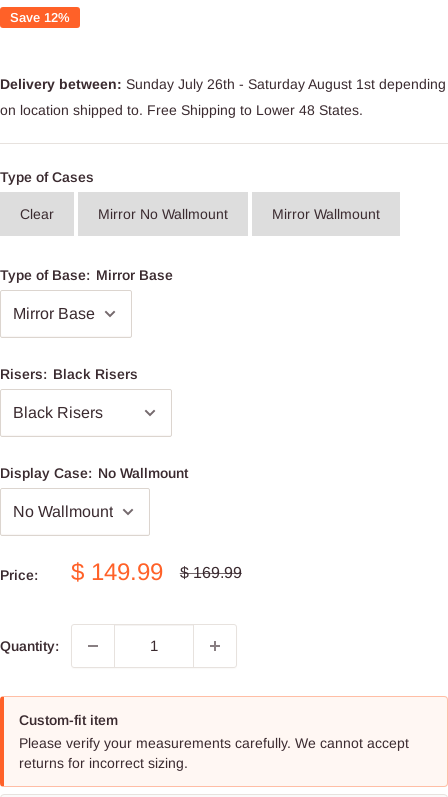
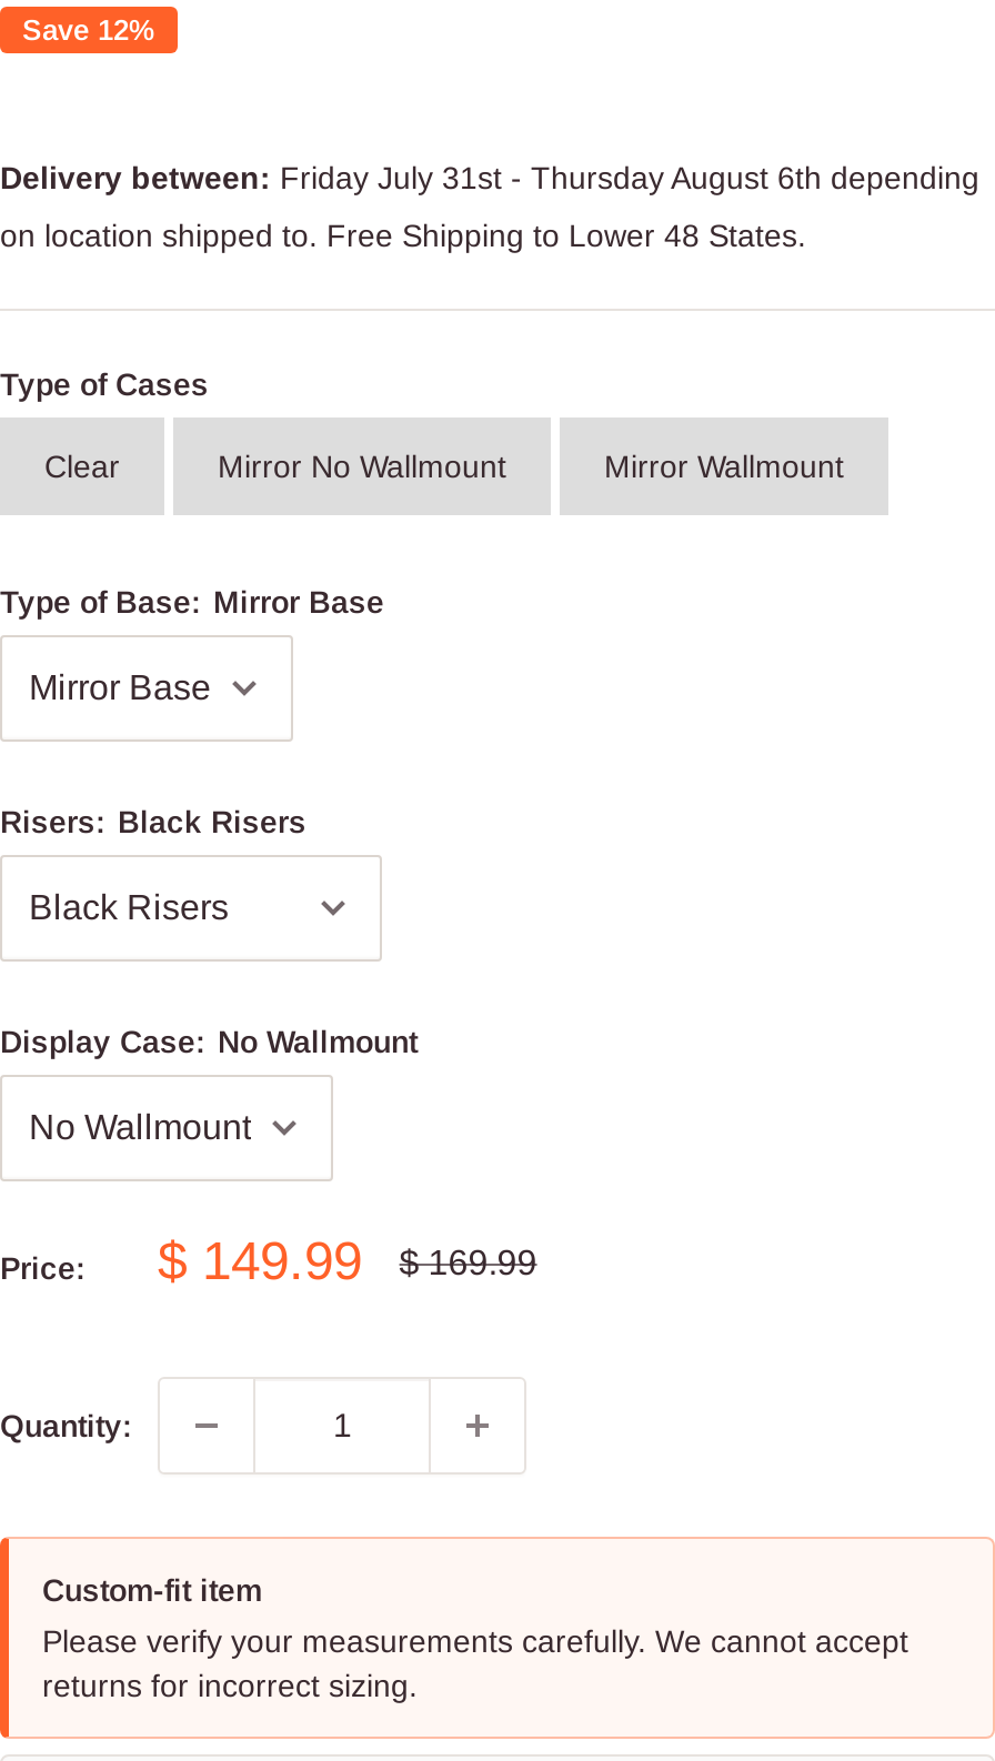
[0,75,446,91] Delivery between: Sunday July 26th - Saturday August 1st depending -> [0,159,979,194] Delivery between: Friday July 31st - Thursday August 6th depending

